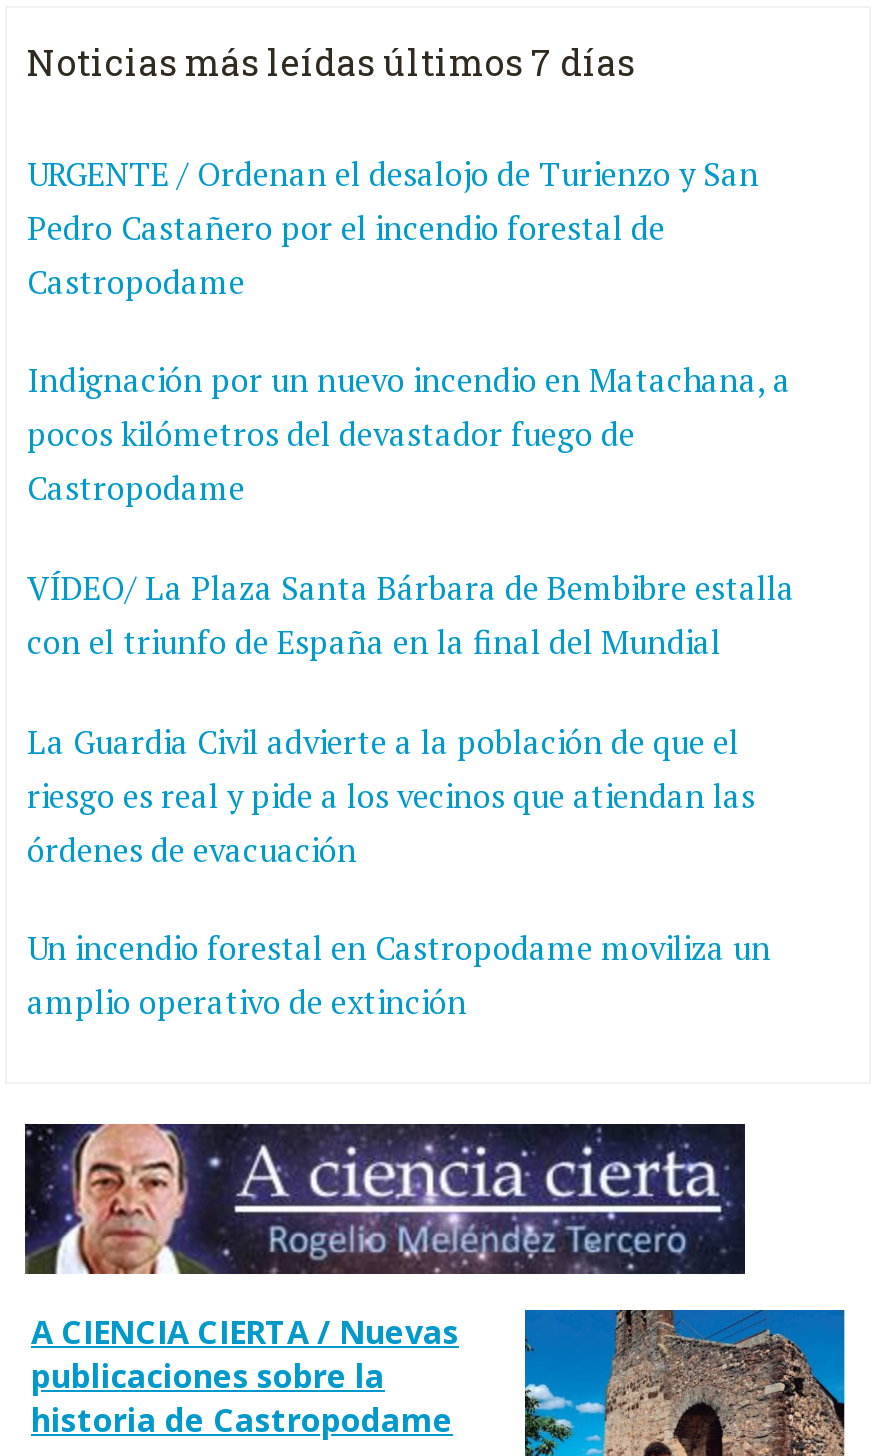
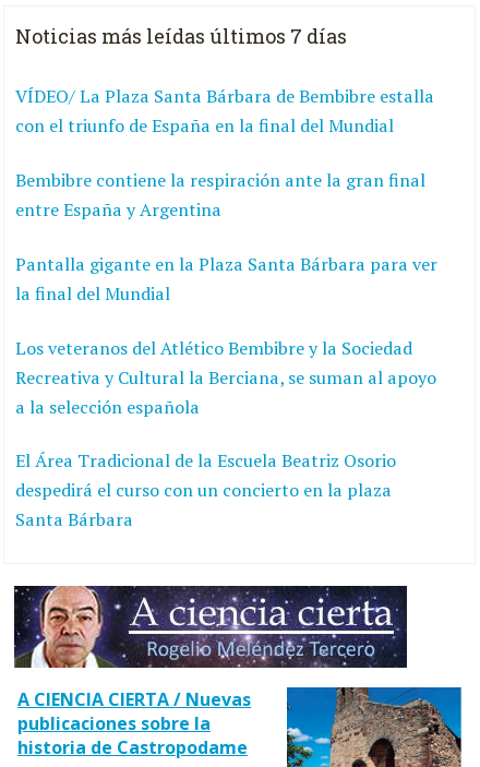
[27,151,791,510] URGENTE / Ordenan el desalojo de Turienzo y San | Pedro Castañero por el incendio forestal de | Castropodame | Indignación por un nuevo incendio en Matachana, a | pocos kilómetros del devastador fuego de | Castropodame -> none
moved [27,566,795,664] -> [15,84,434,138]: VÍDEO/ La Plaza Santa Bárbara de Bembibre estalla | con el triunfo de España en la final del Mundial
[27,719,771,1024] La Guardia Civil advierte a la población de que el | riesgo es real y pide a los vecinos que atiendan las | órdenes de evacuación | Un incendio forestal en Castropodame moviliza un | amplio operativo de extinción -> [15,168,437,532] Bembibre contiene la respiración ante la gran final | entre España y Argentina | Pantalla gigante en la Plaza Santa Bárbara para ver | la final del Mundial | Los veteranos del Atlético Bembibre y la Sociedad | Recreativa y Cultural la Berciana, se suman al apoyo | a la selección española | El Área Tradicional de la Escuela Beatriz Osorio | despedirá el curso con un concierto en la plaza | Santa Bárbara

